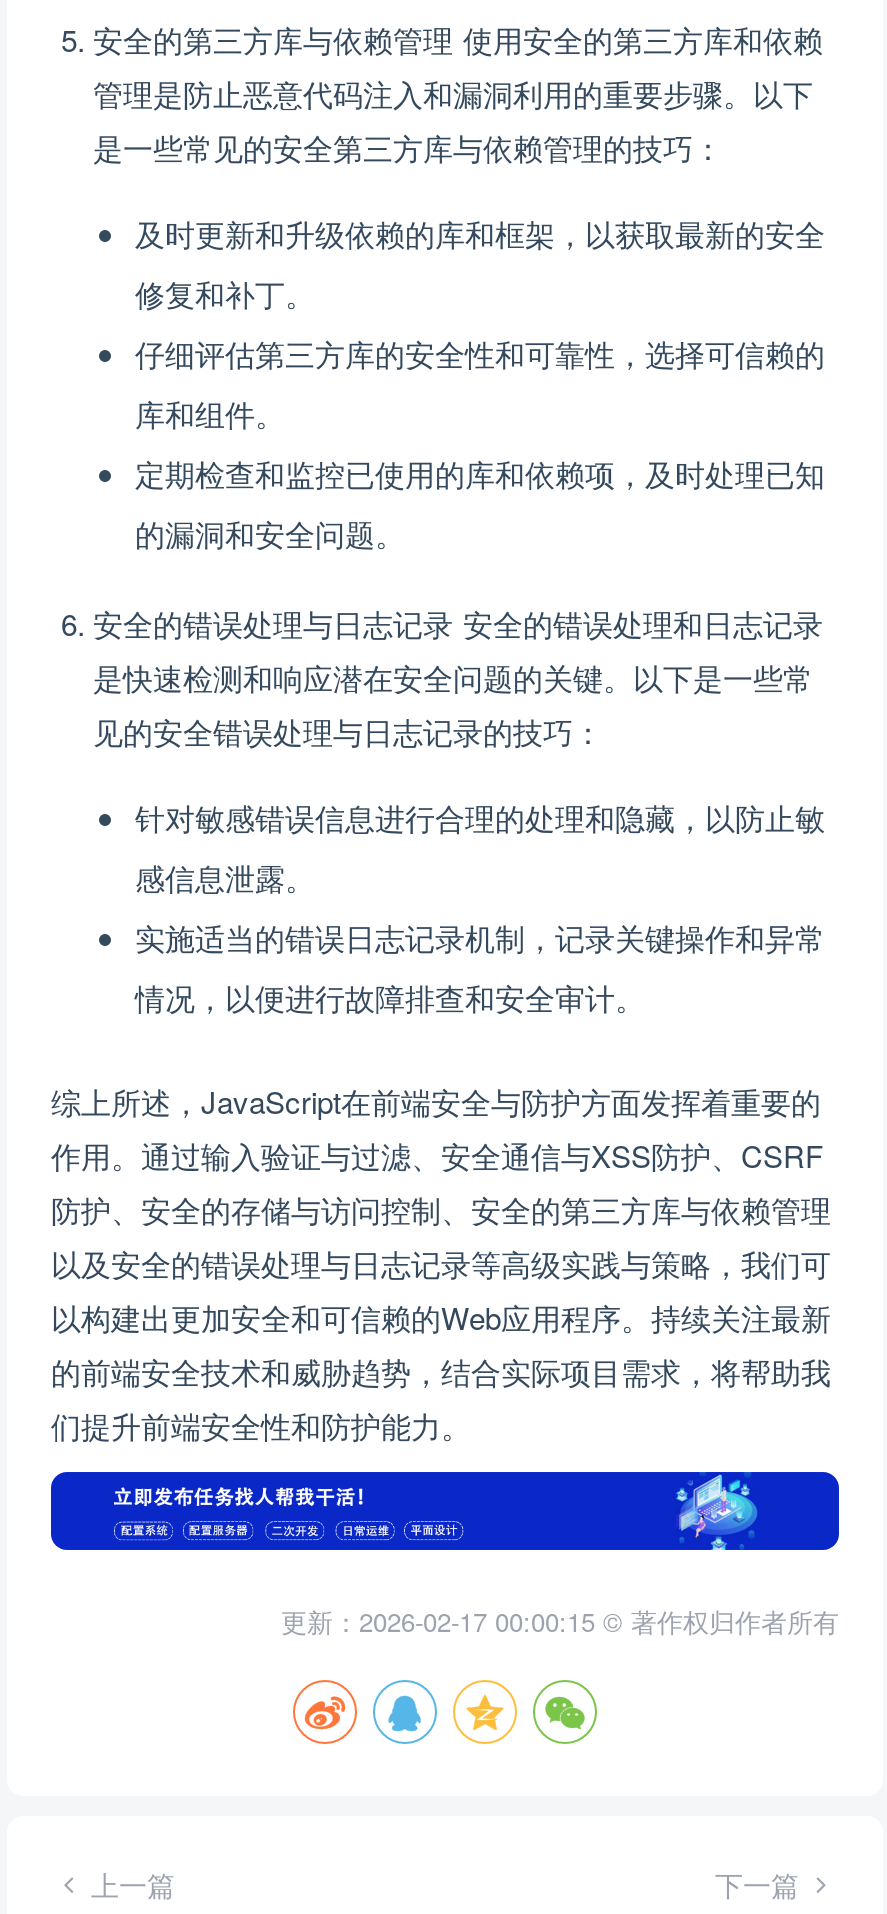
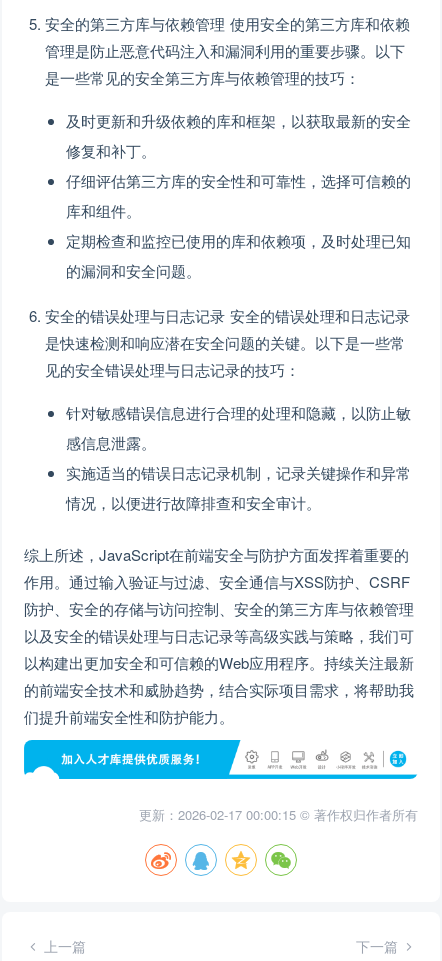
[49,1470,841,1552] [image] -> [23,739,418,780] [image]

